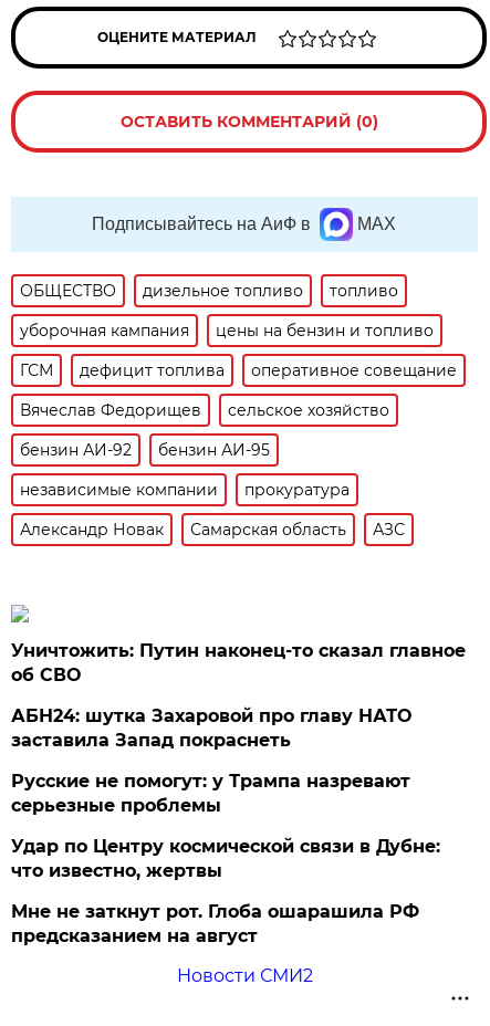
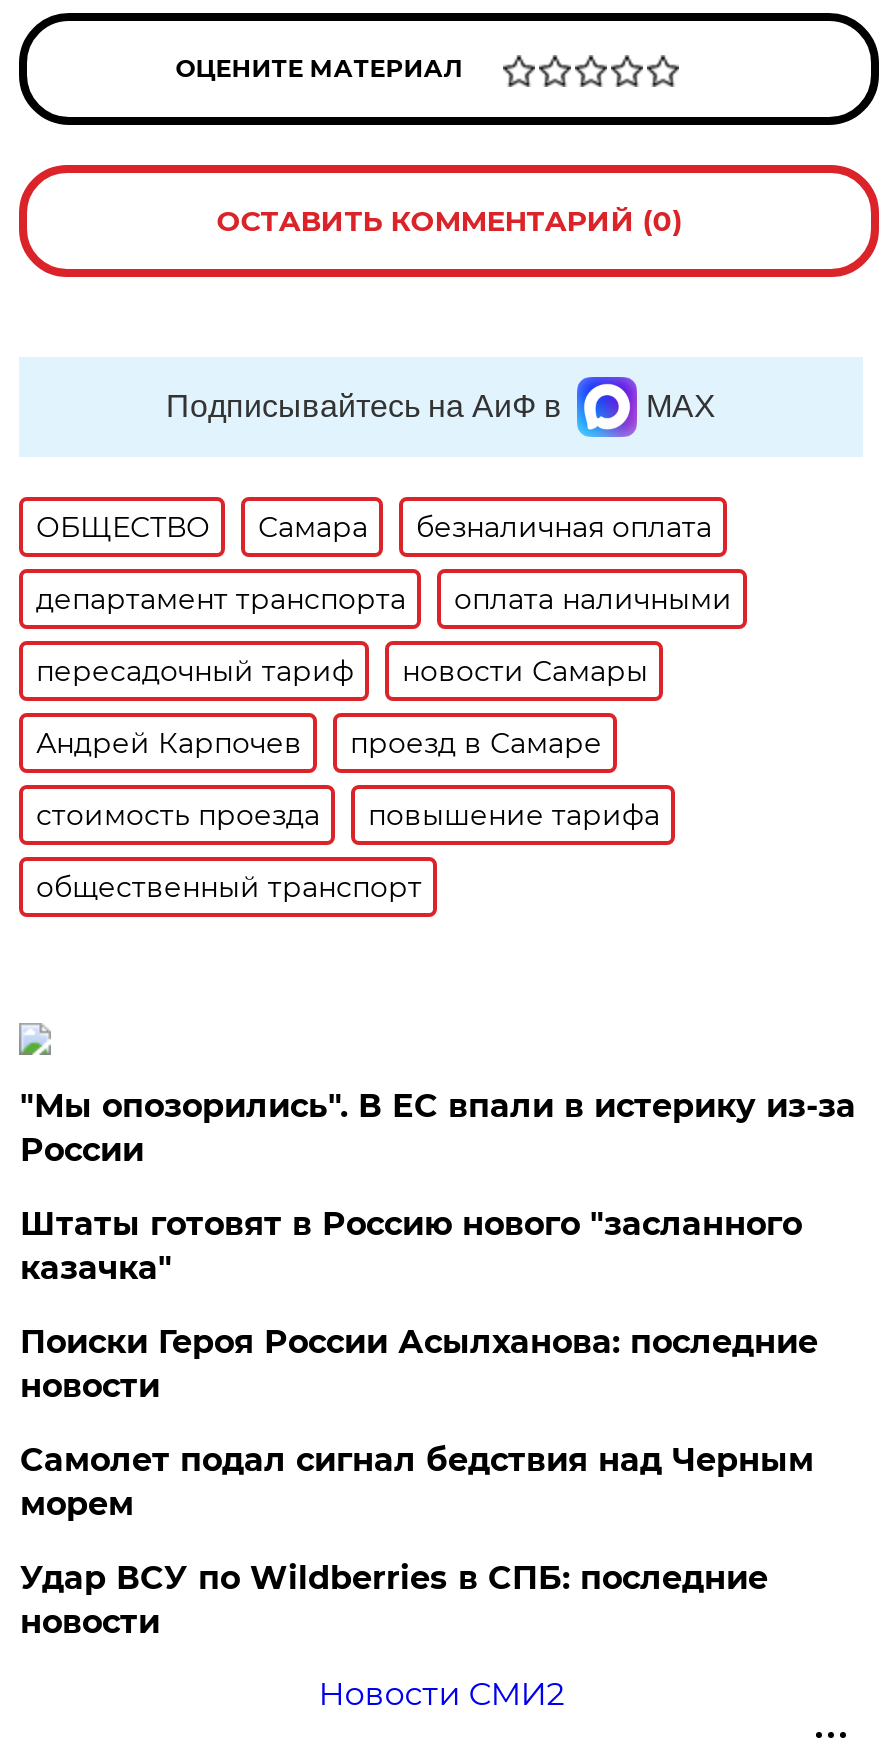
[20,281,457,540] дизельное топливо | топливо | уборочная кампания | цены на бензин и топливо | ГСМ | дефицит топлива | оперативное совещание | Вячеслав Федорищев | сельское хозяйство | бензин АИ-92 | бензин АИ-95 | независимые компании | прокуратура | Александр Новак | Самарская область | АЗС -> [36,509,732,905] Самара | безналичная оплата | департамент транспорта | оплата наличными | пересадочный тариф | новости Самары | Андрей Карпочев | проезд в Самаре | стоимость проезда | повышение тарифа | общественный транспорт
[12,640,466,946] Уничтожить: Путин наконец-то сказал главное | об СВО | АБН24: шутка Захаровой про главу НАТО | заставила Запад покраснеть | Русские не помогут: у Трампа назревают | серьезные проблемы | Удар по Центру космической связи в Дубне: | что известно, жертвы | Мне не заткнут рот. Глоба ошарашила РФ | предсказанием на август -> [20,1087,856,1641] "Мы опозорились". В ЕС впали в истерику из-за | России | Штаты готовят в Россию нового "засланного | казачка" | Поиски Героя России Асылханова: последние | новости | Самолет подал сигнал бедствия над Черным | морем | Удар ВСУ по Wildberries в СПБ: последние | новости

